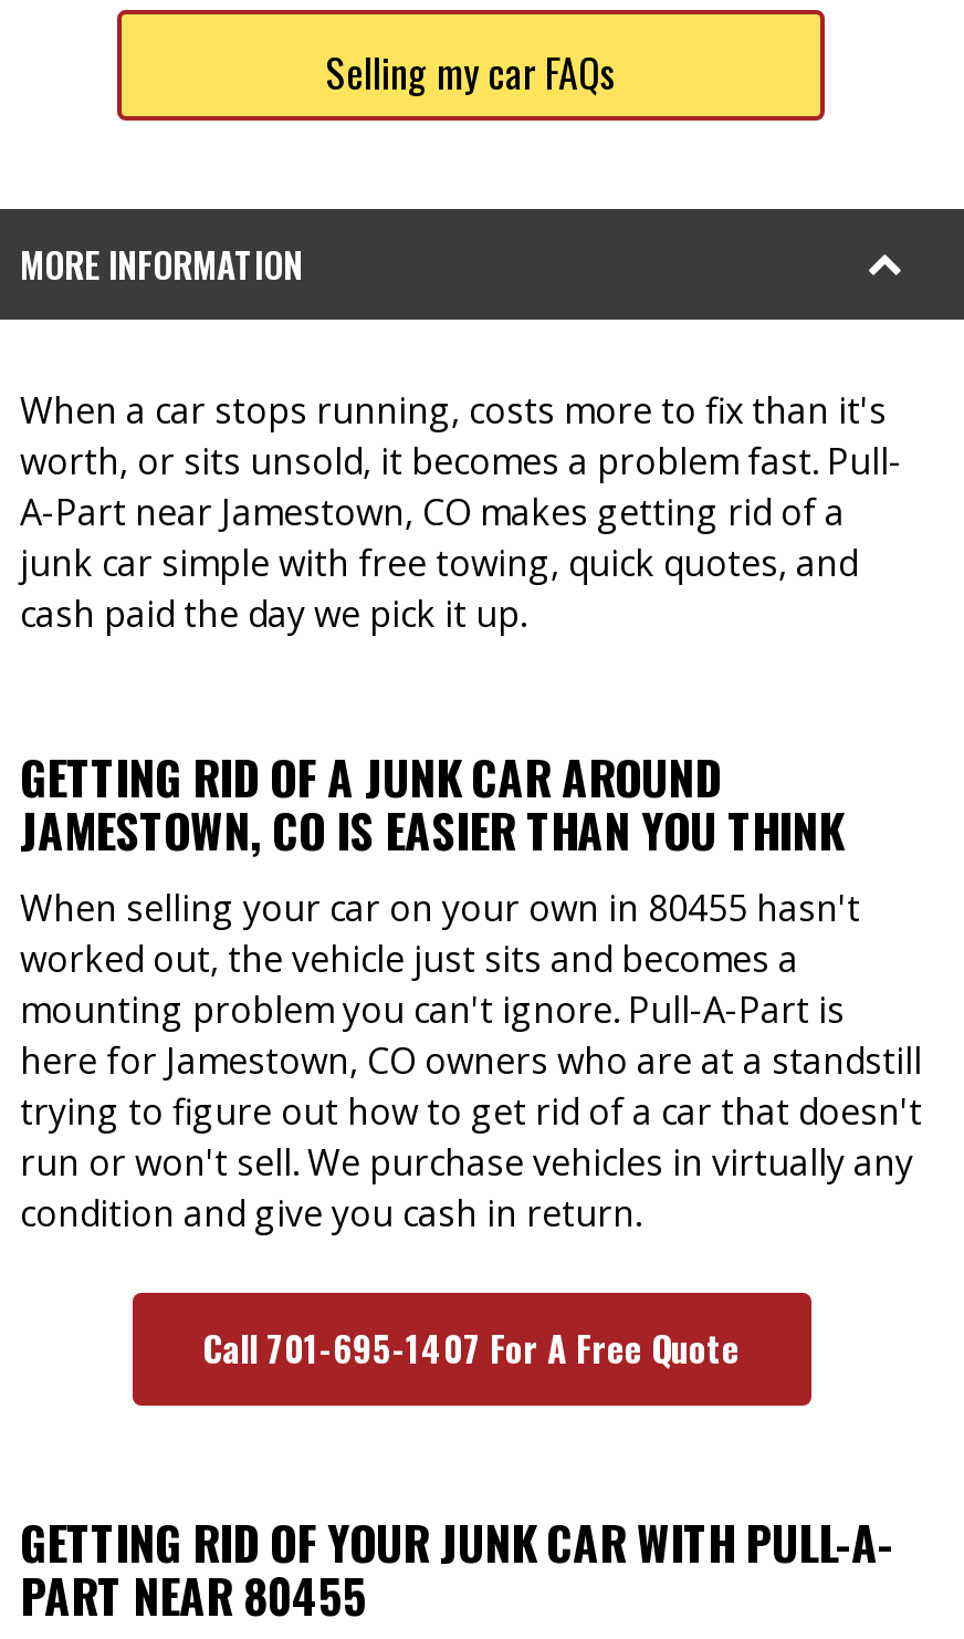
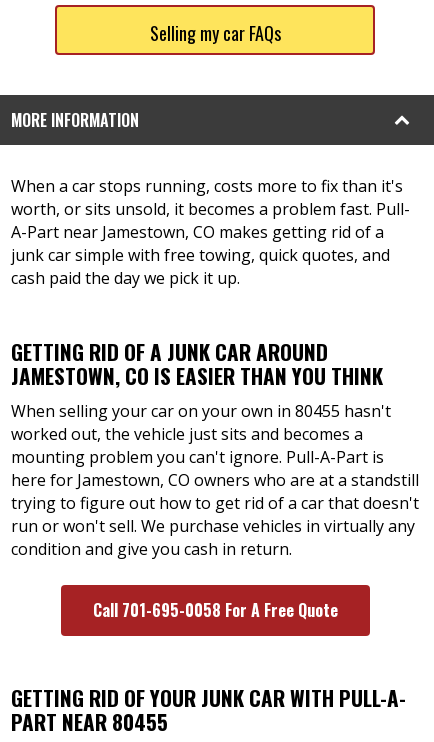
[202,1322,740,1375] Call 701-695-1407 For A Free Quote -> [92,598,337,622] Call 701-695-0058 For A Free Quote

